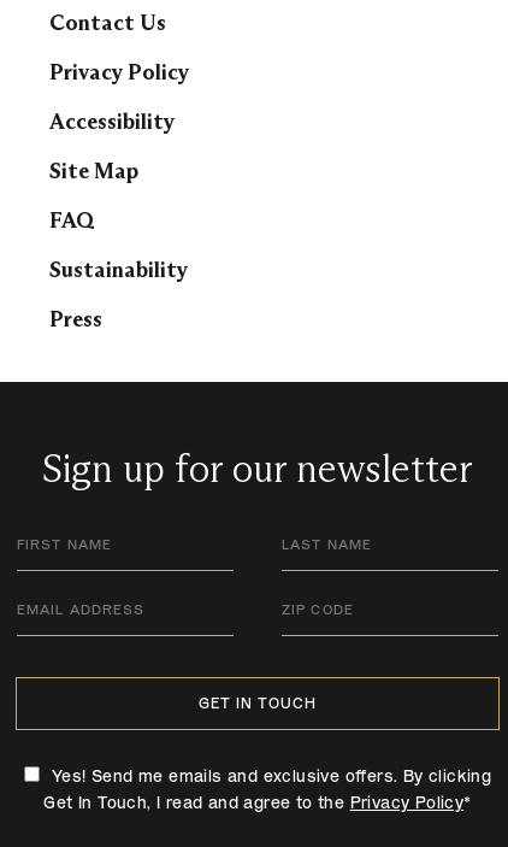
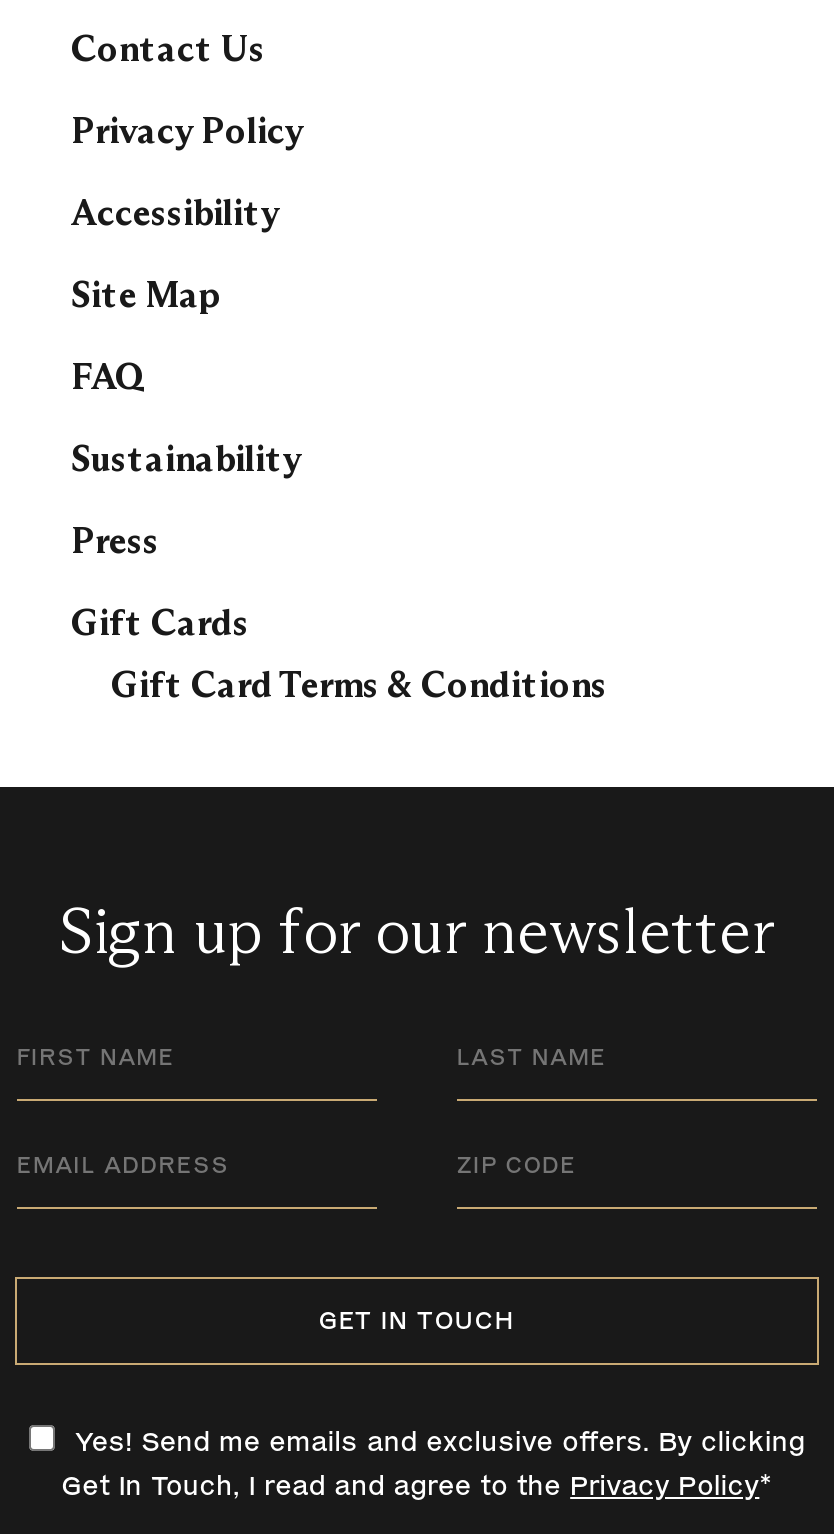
none -> [71,602,607,708] Gift Cards | Gift Card Terms & Conditions

